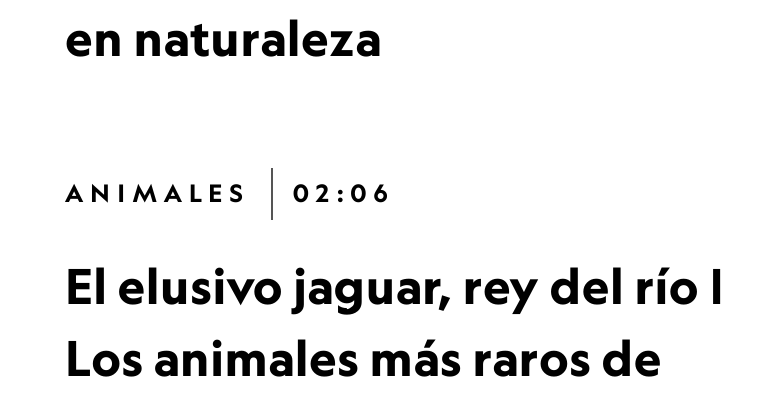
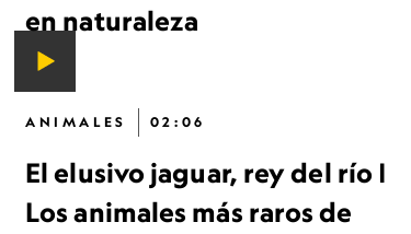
none -> [13,30,77,93] [image]

